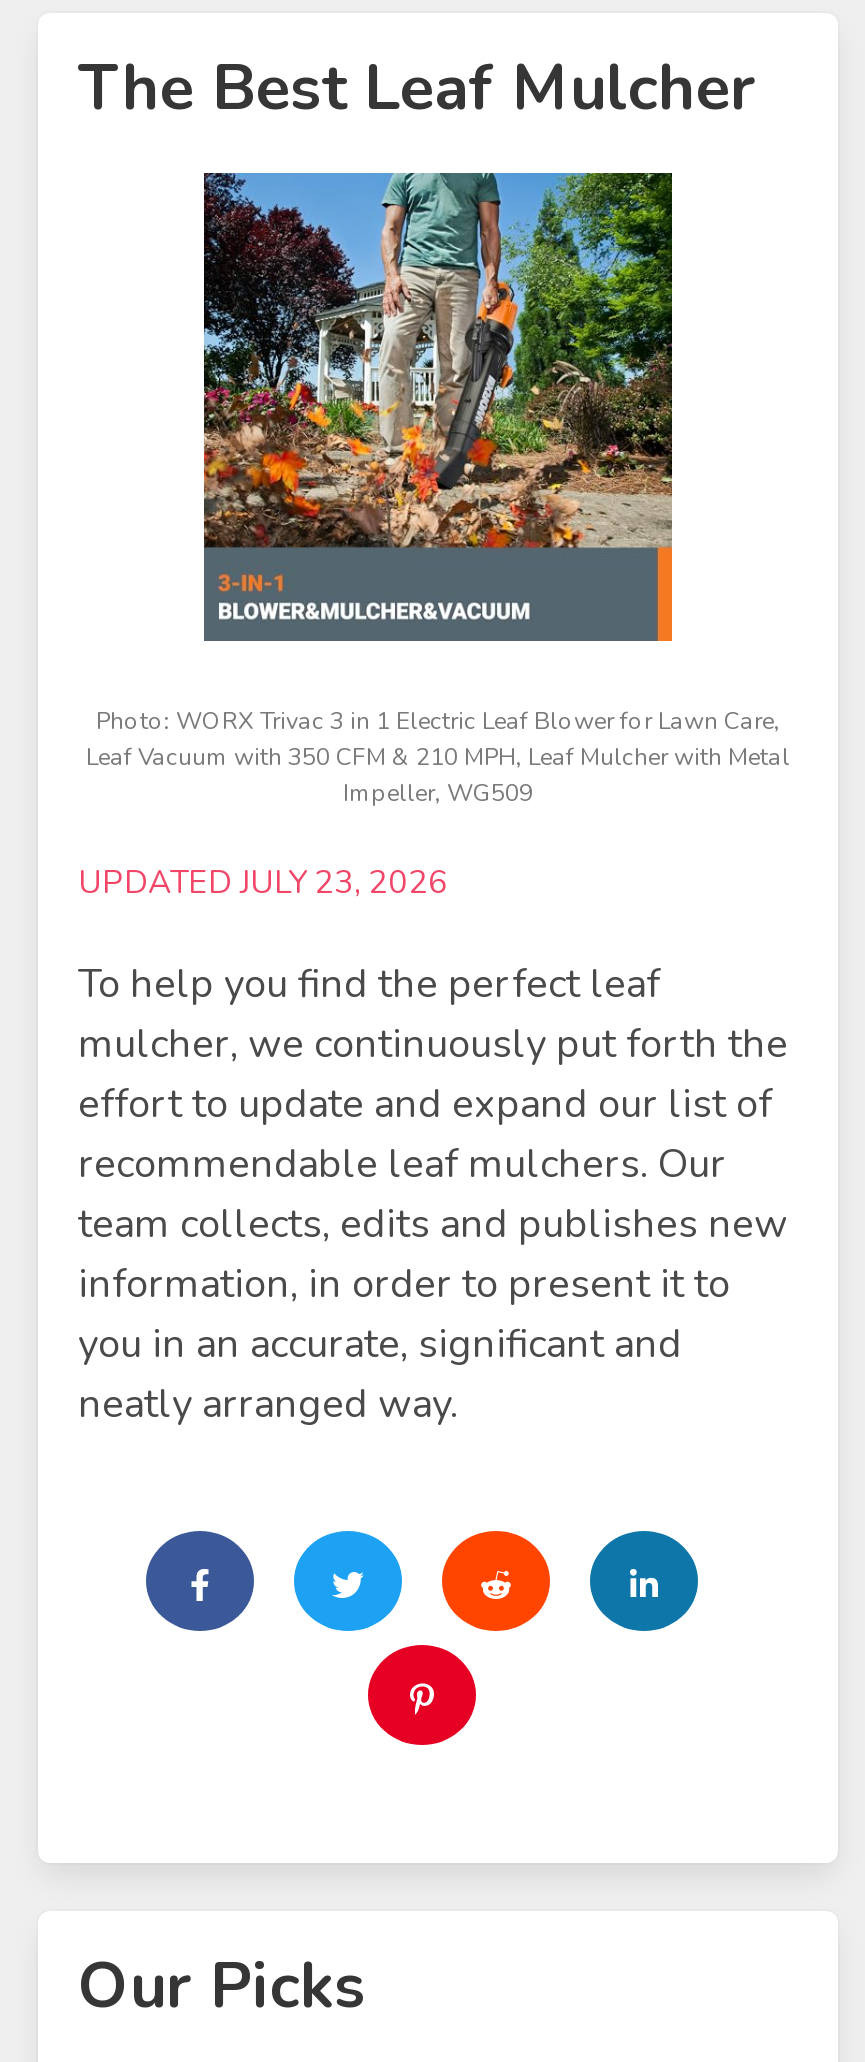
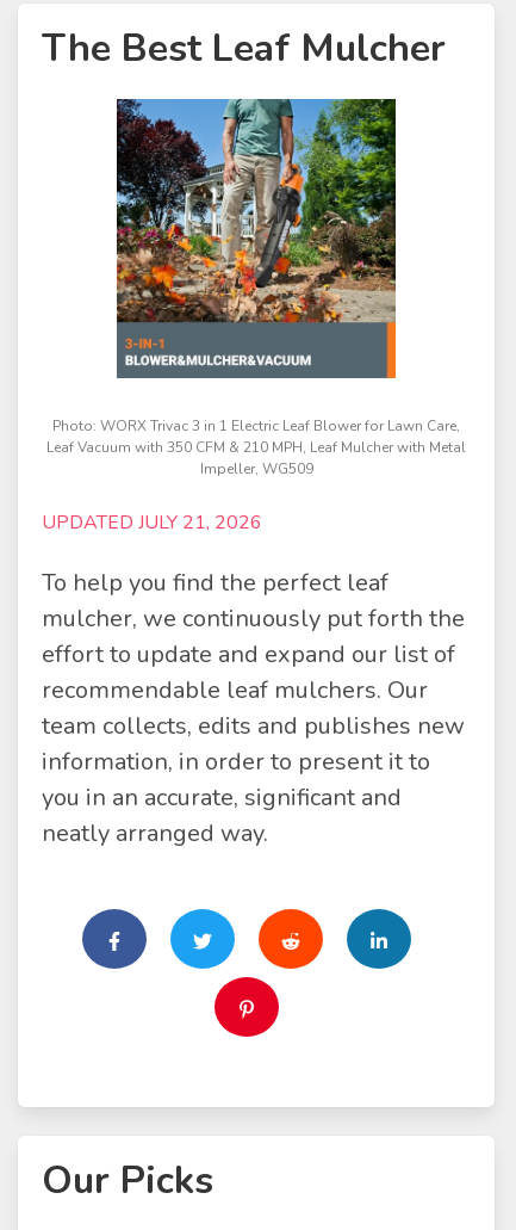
[78,861,448,905] UPDATED JULY 23, 2026 -> [42,509,262,536] UPDATED JULY 21, 2026

